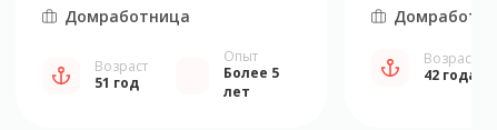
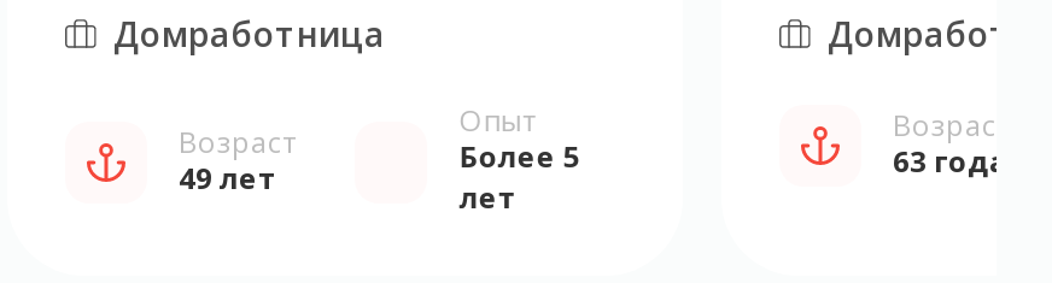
[424,66,477,84] 42 года -> [893,141,1009,182] 63 года
[95,73,139,92] 51 год -> [179,157,277,197] 49 лет

